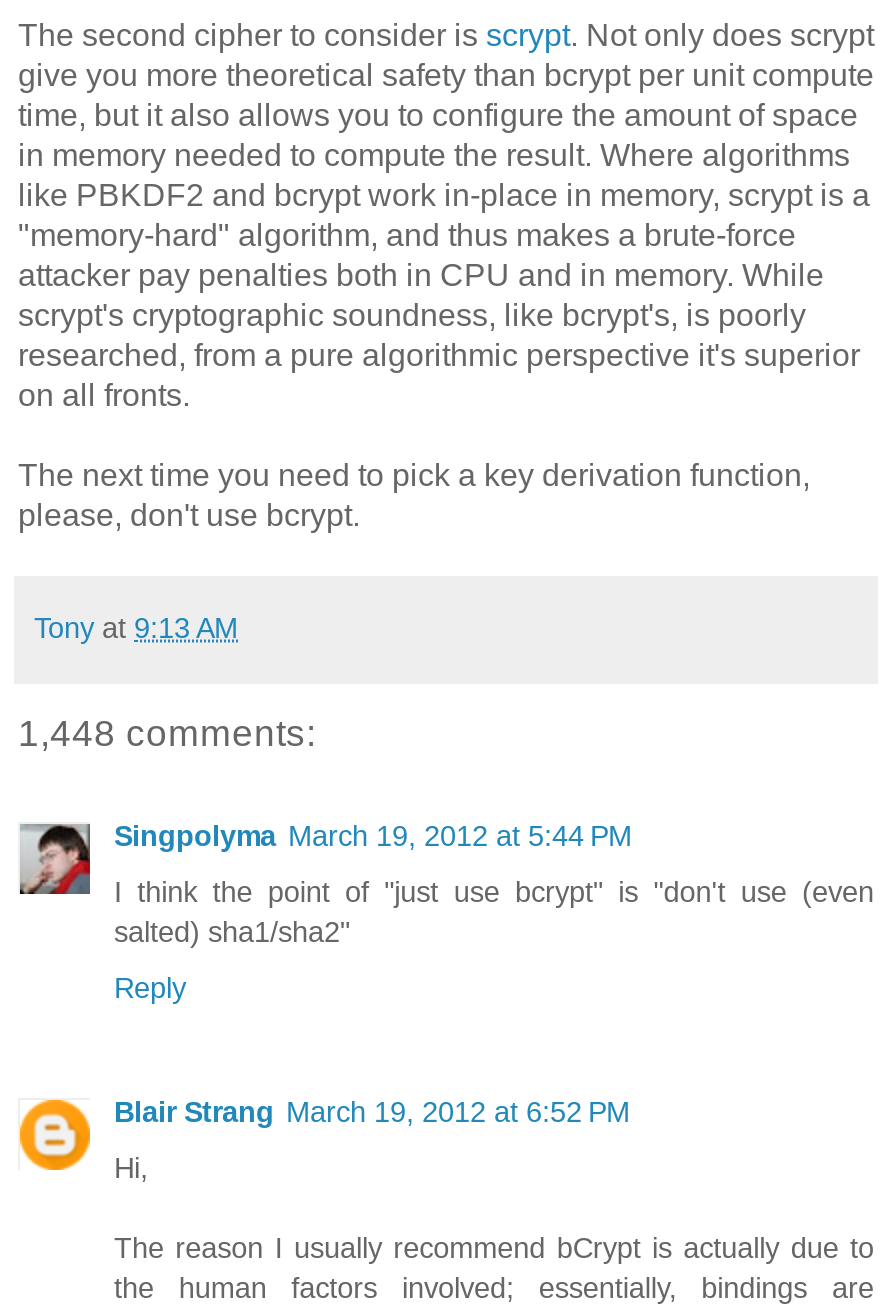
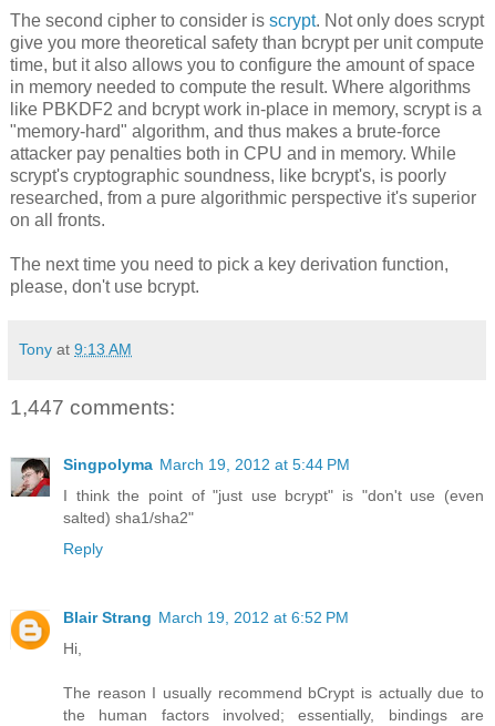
[18,712,316,754] 1,448 comments: -> [10,395,175,419] 1,447 comments:

